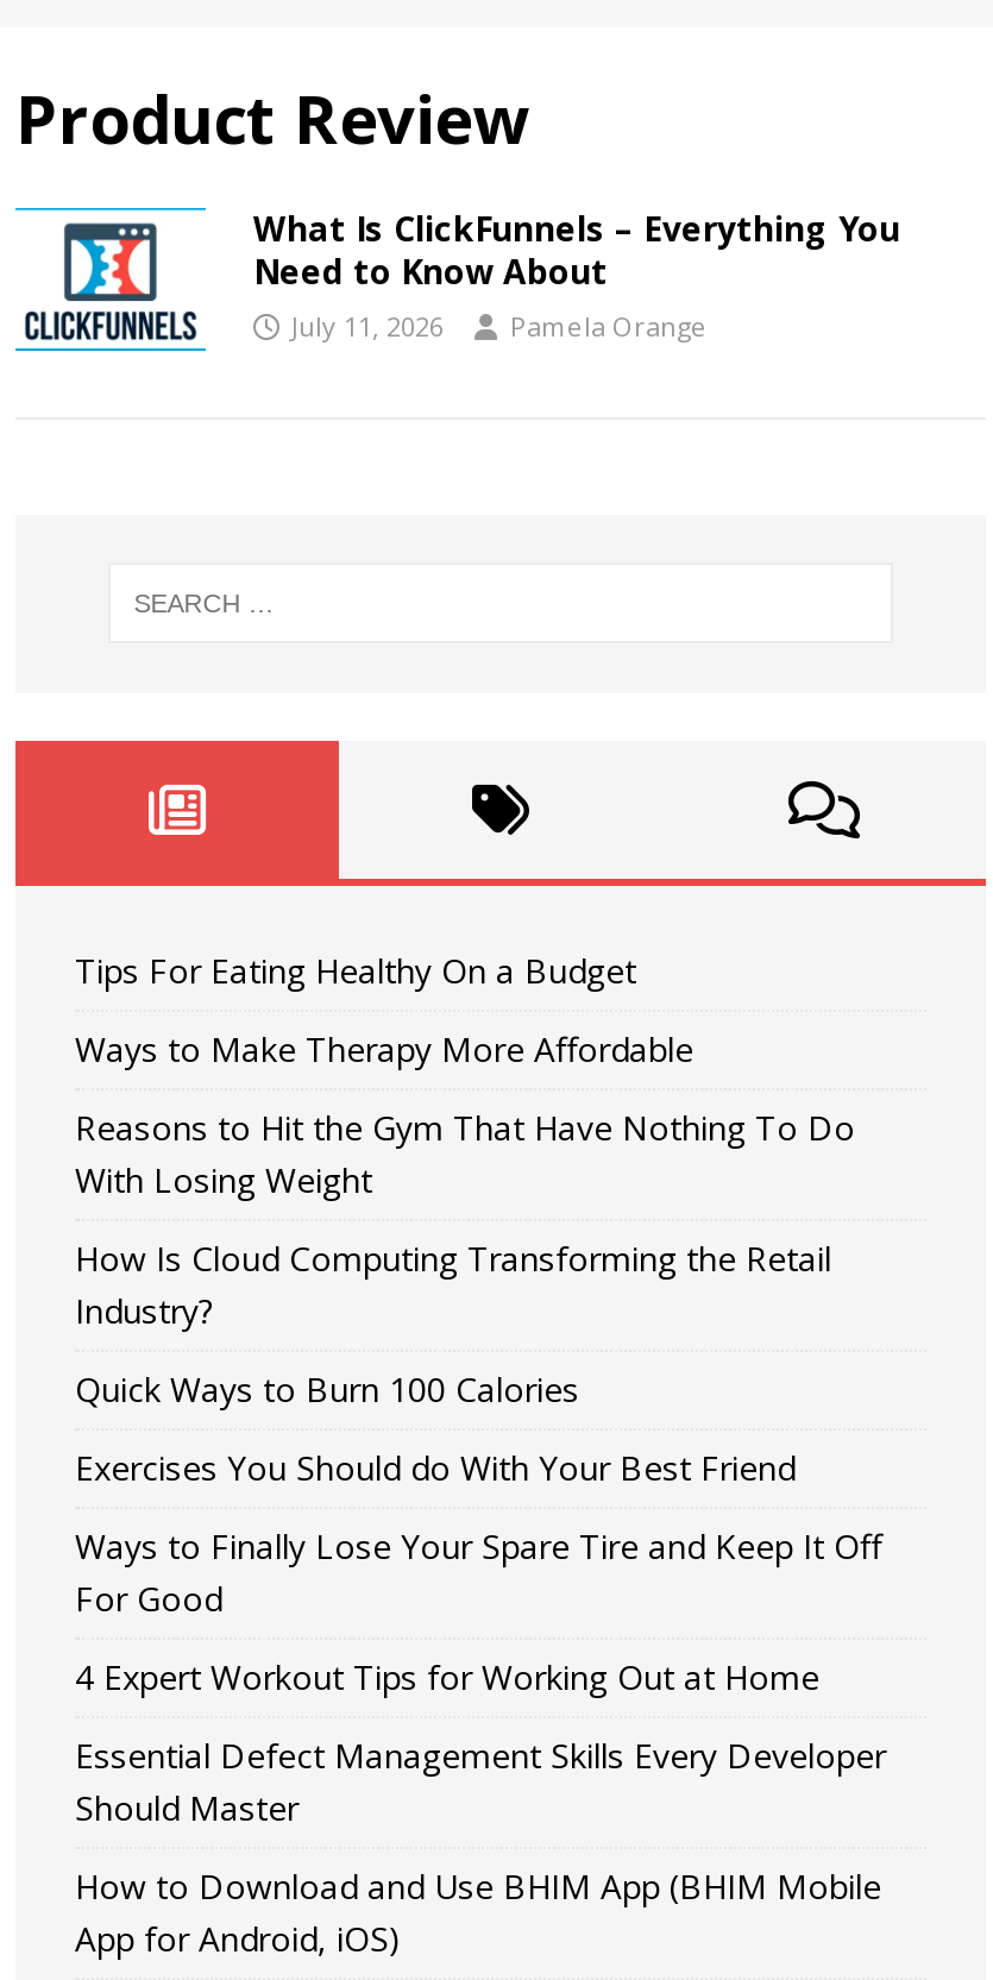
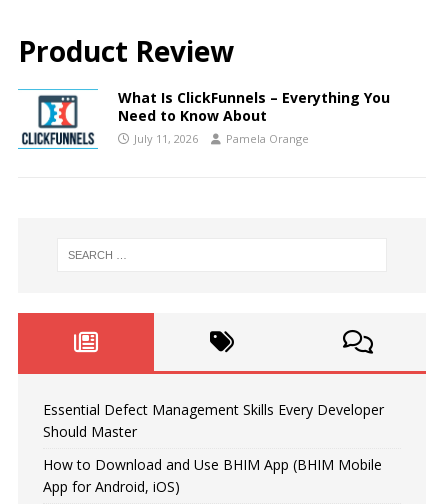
[75,947,881,1699] Tips For Eating Healthy On a Budget | Ways to Make Therapy More Affordable | Reasons to Hit the Gym That Have Nothing To Do | With Losing Weight | How Is Cloud Computing Transforming the Retail | Industry? | Quick Ways to Burn 100 Calories | Exercises You Should do With Your Best Friend | Ways to Finally Lose Your Spare Tire and Keep It Off | For Good | 4 Expert Workout Tips for Working Out at Home -> none

